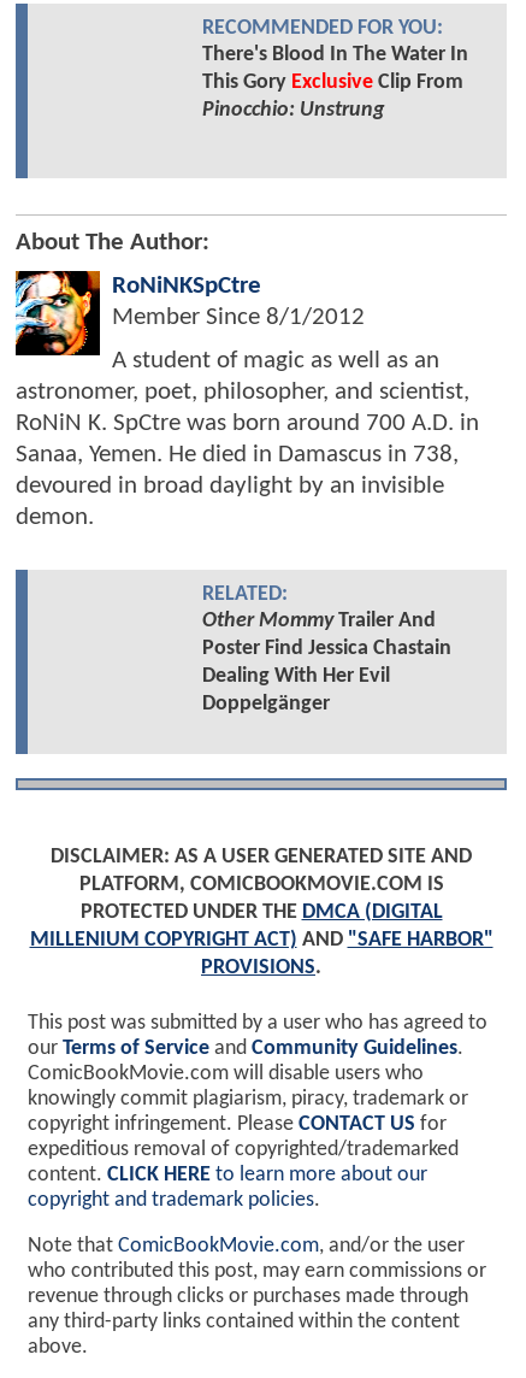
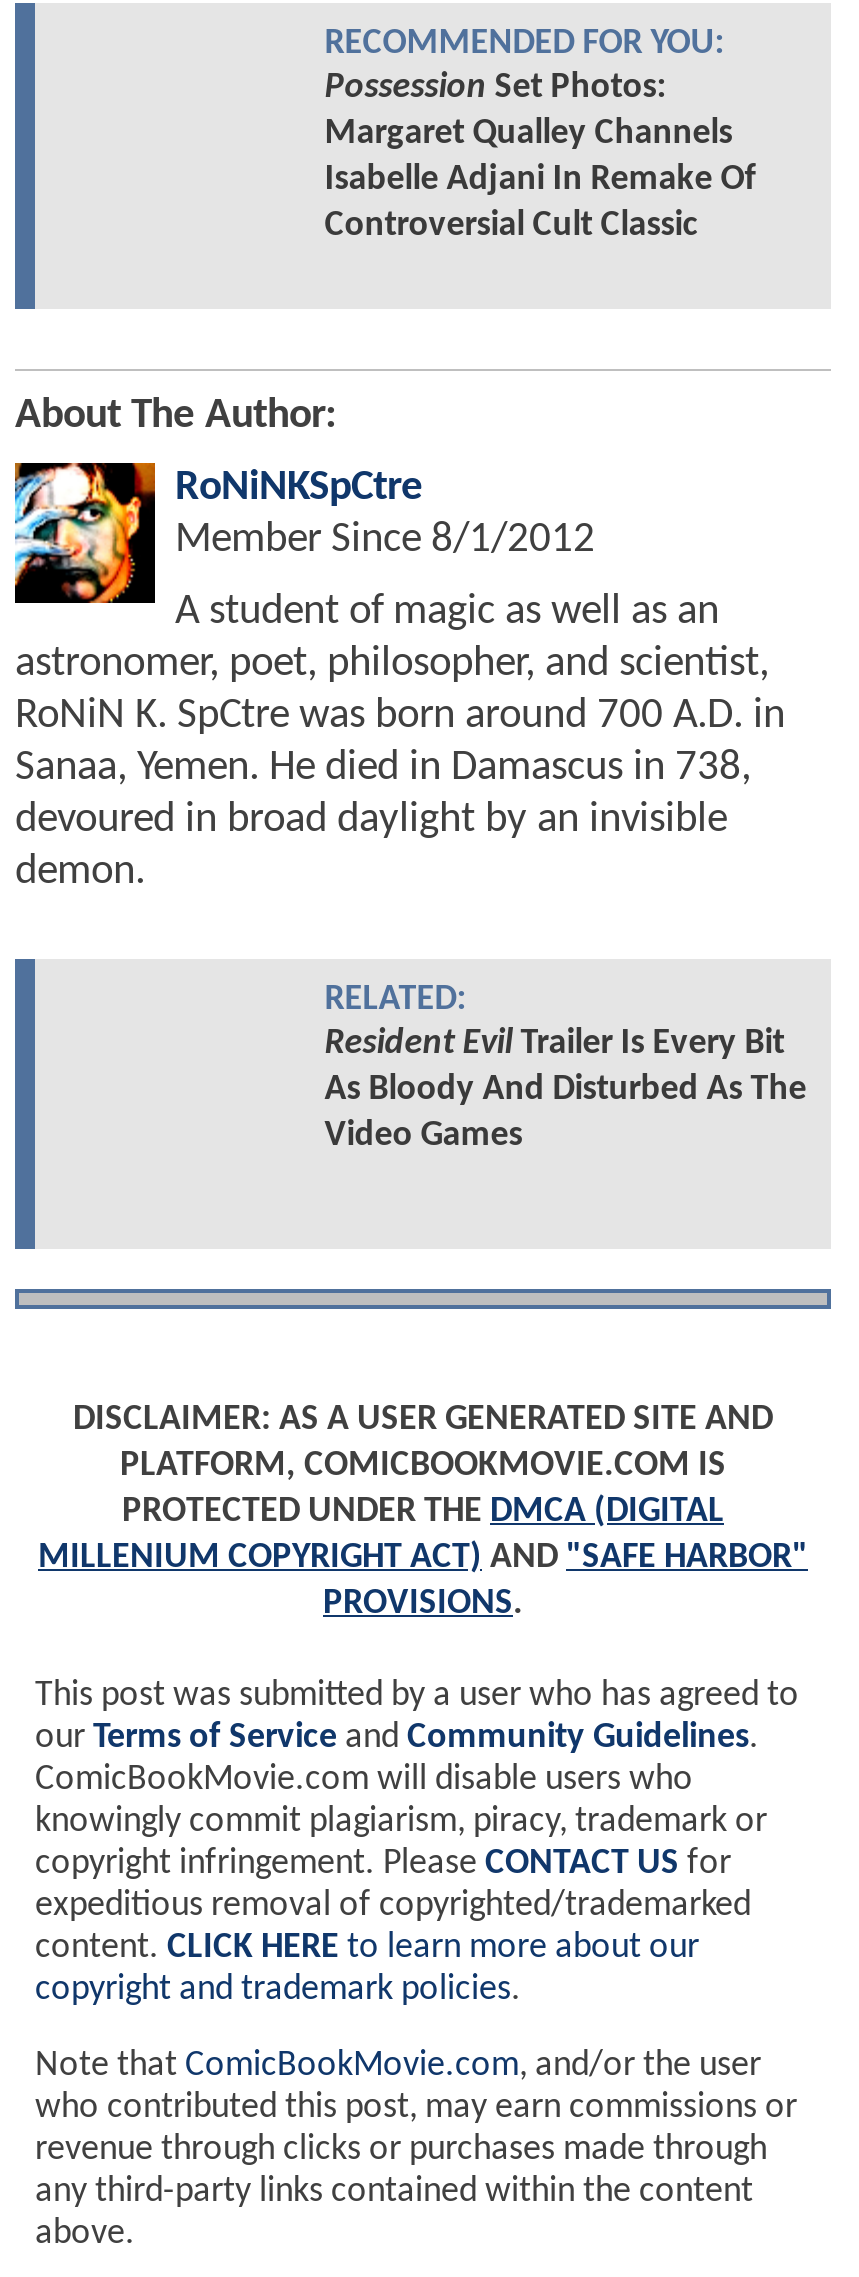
[202,43,468,122] There's Blood In The Water In | This Gory Exclusive Clip From | Pinocchio: Unstrung -> [324,69,756,245] Possession Set Photos: | Margaret Qualley Channels | Isabelle Adjani In Remake Of | Controversial Cult Classic
[202,609,451,715] Other MommyTrailer And | Poster Find Jessica Chastain | Dealing With Her Evil | Doppelgänger -> [324,1025,806,1155] Resident Evil Trailer Is Every Bit | As Bloody And Disturbed As The | Video Games

